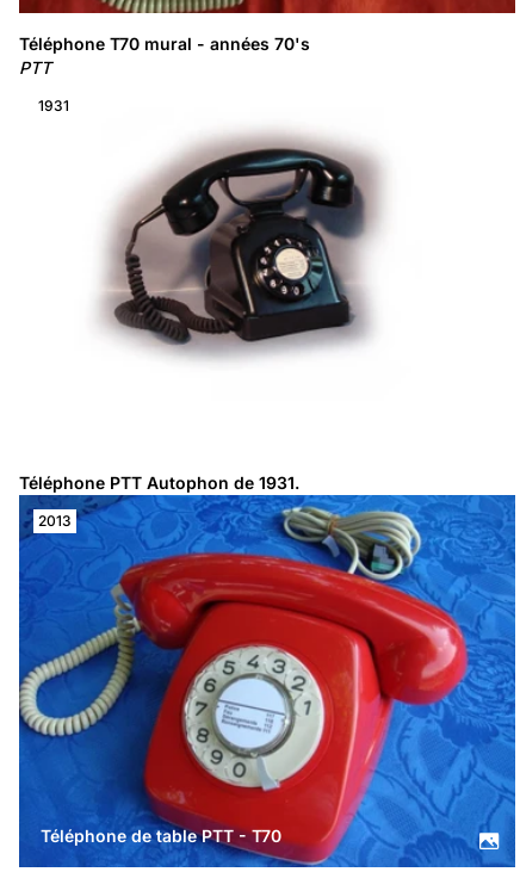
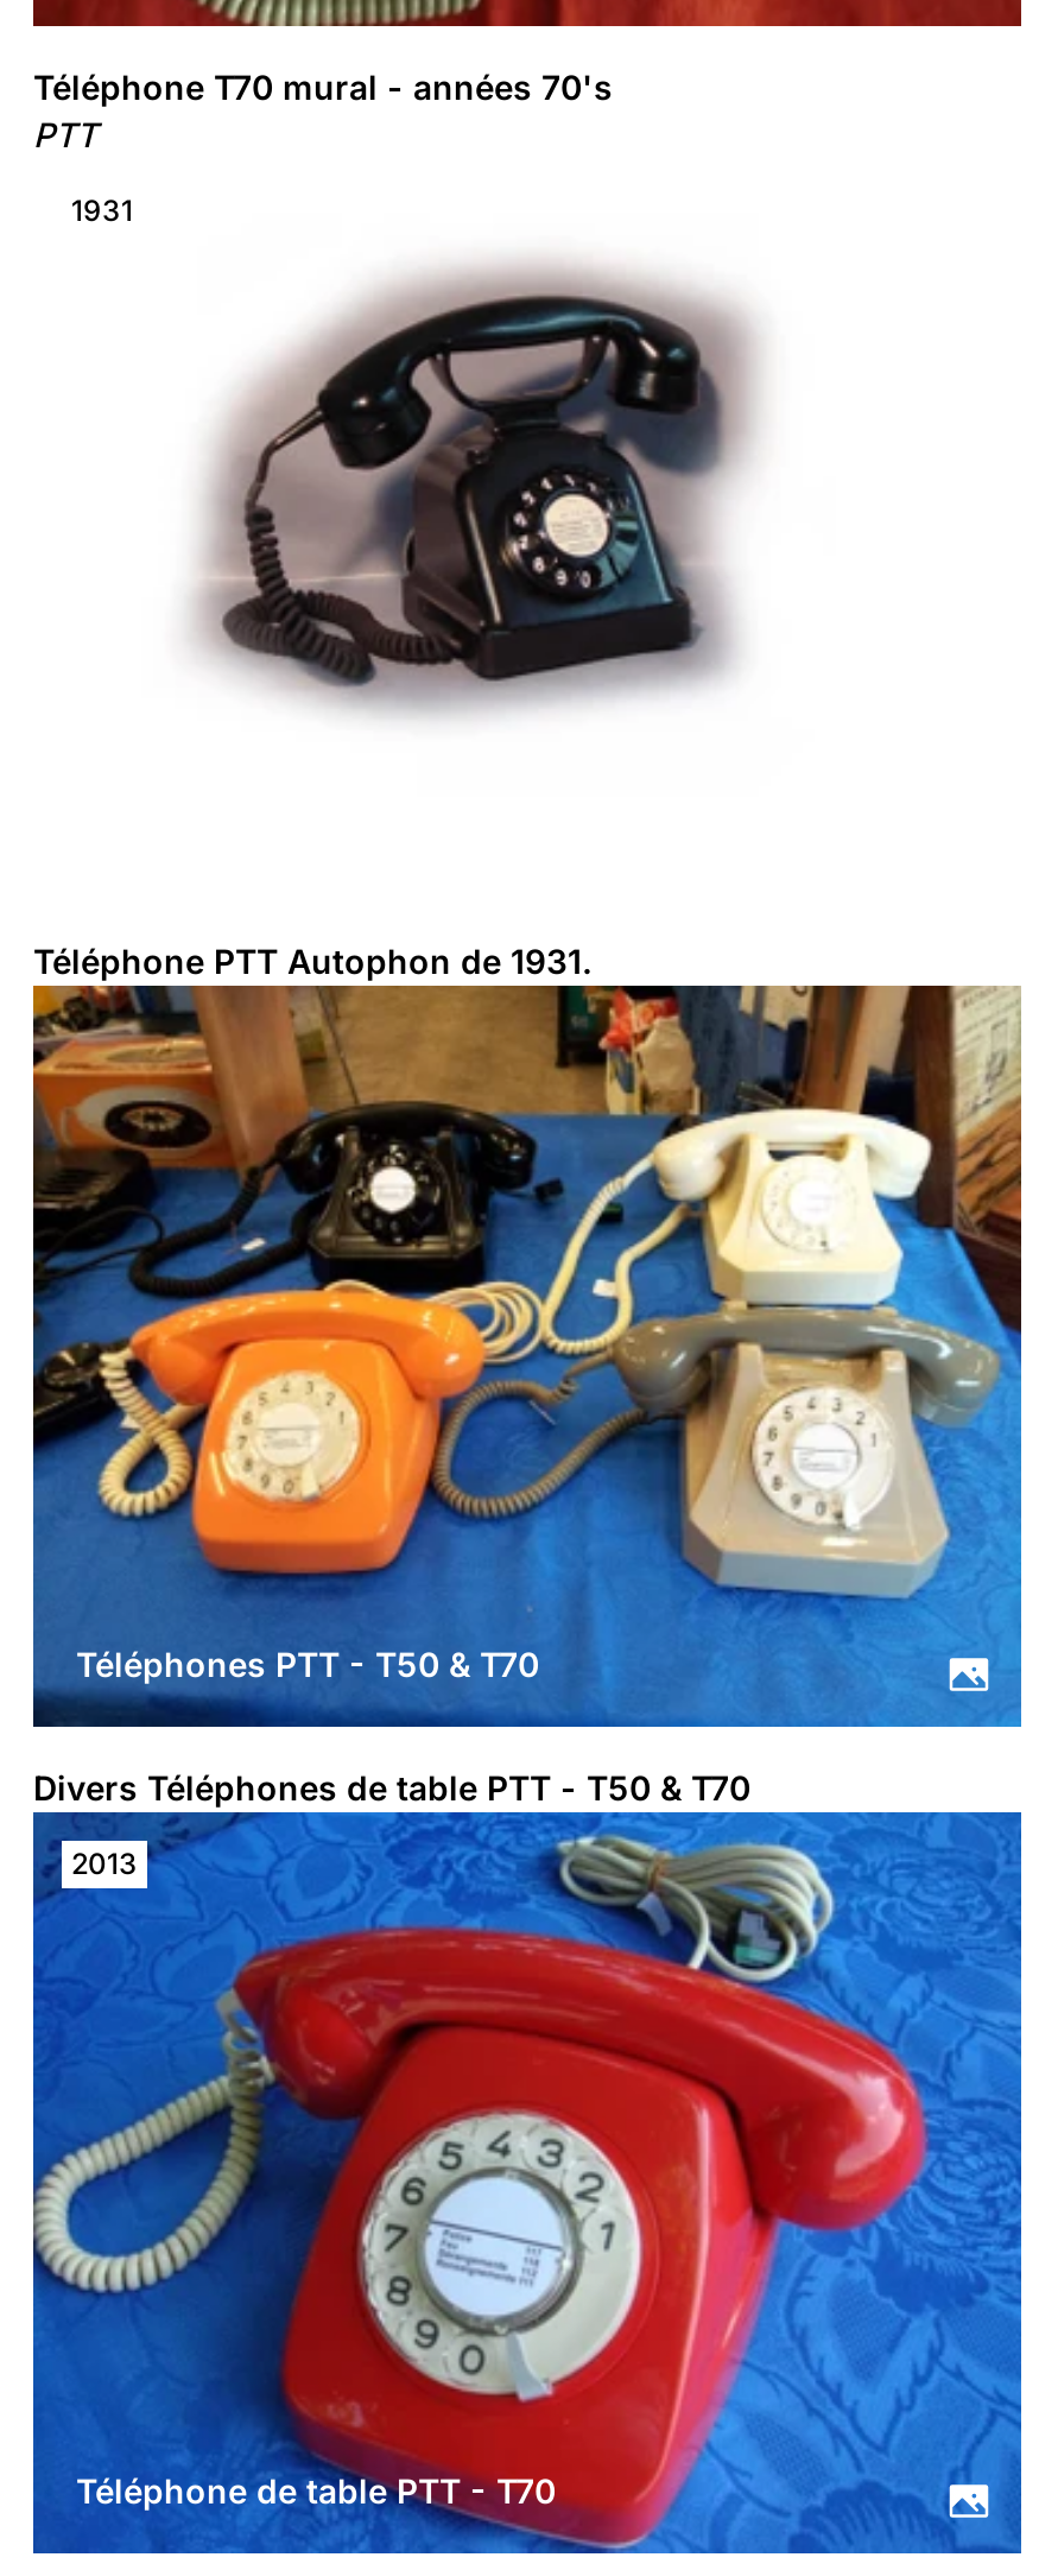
none -> [31,983,1024,1808] [image] | Téléphones PTT - T50 & T70 | Divers Téléphones de table PTT - T50 & T70

